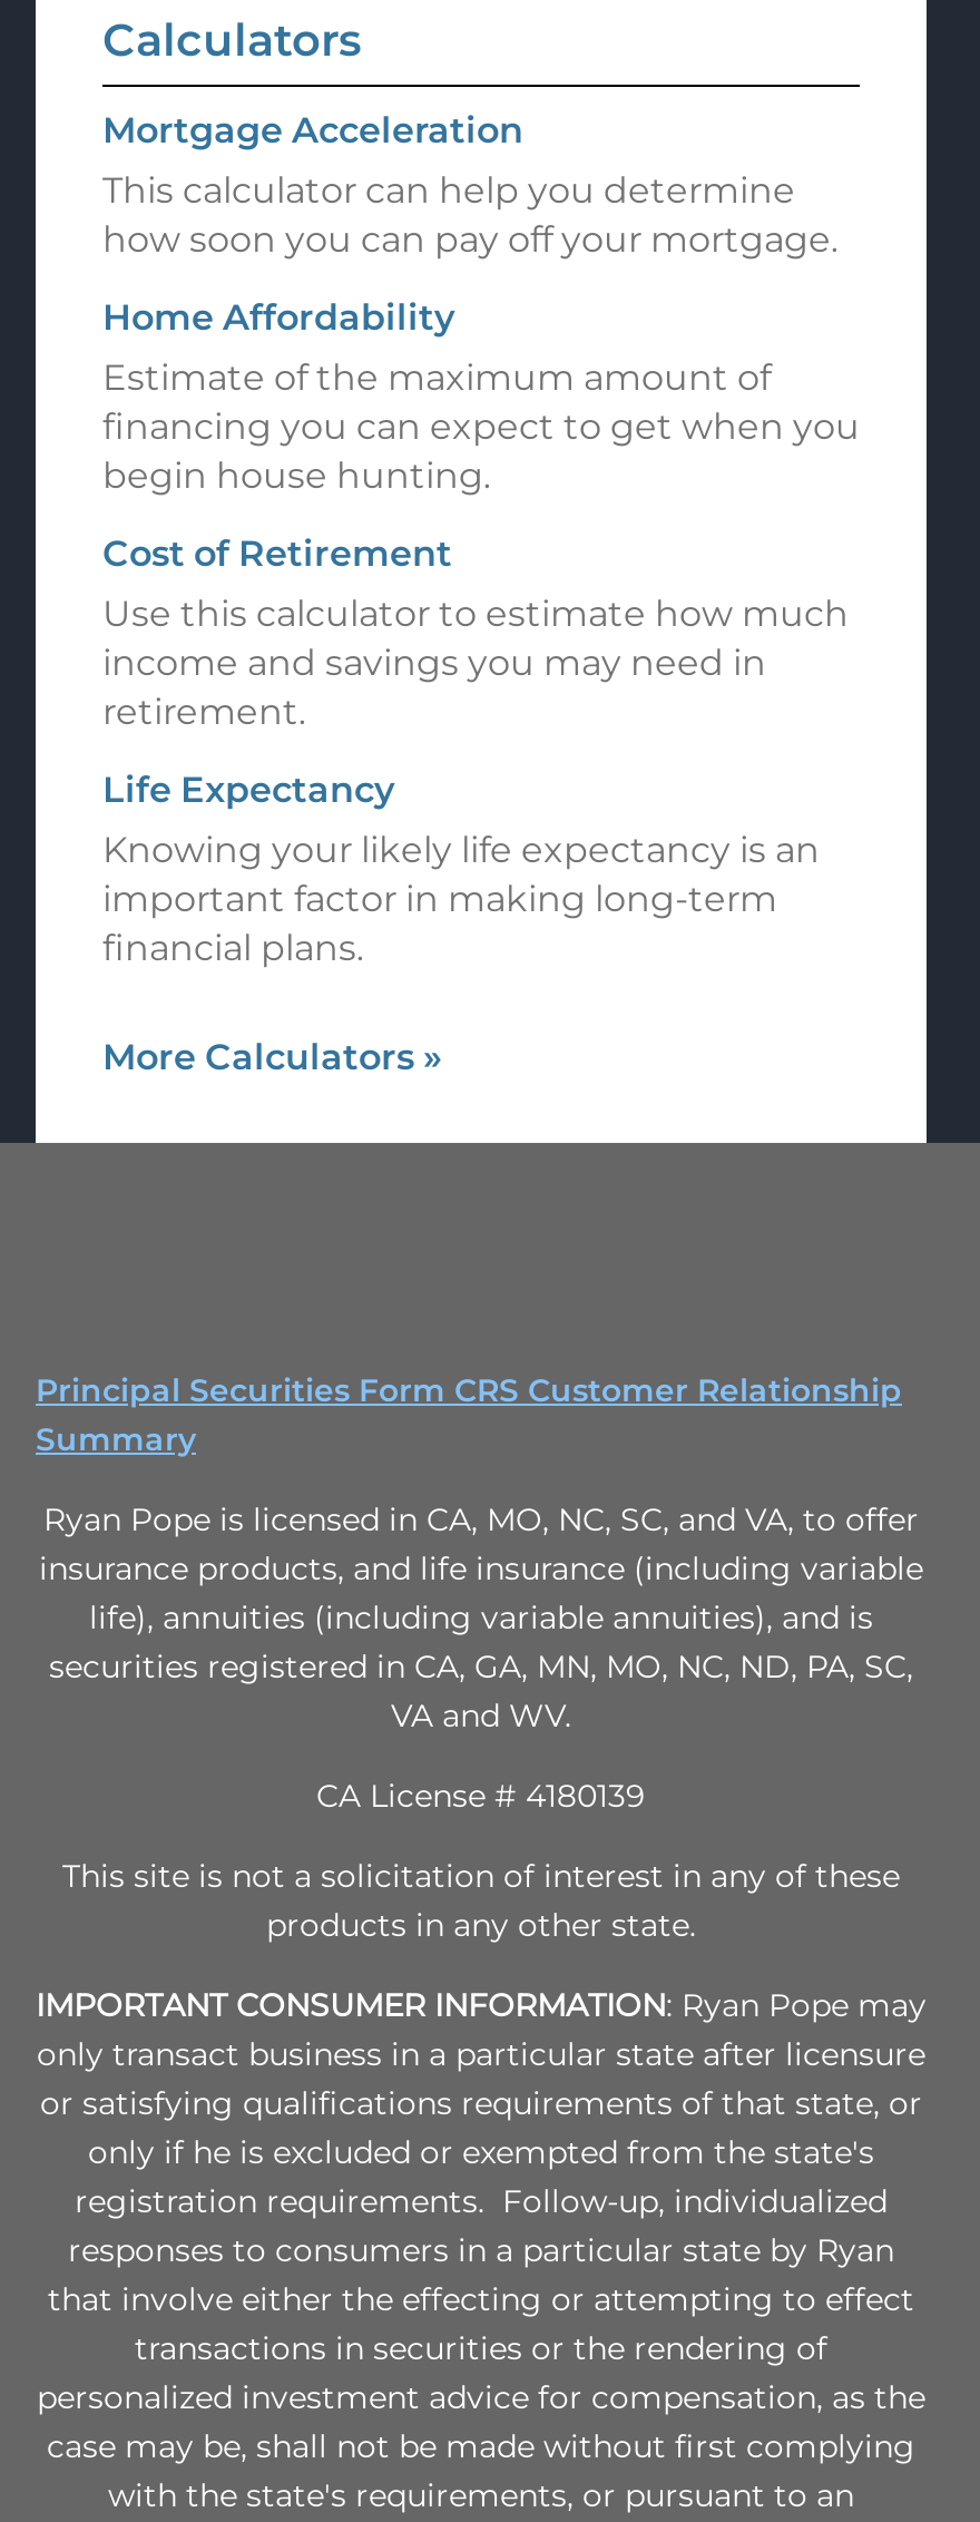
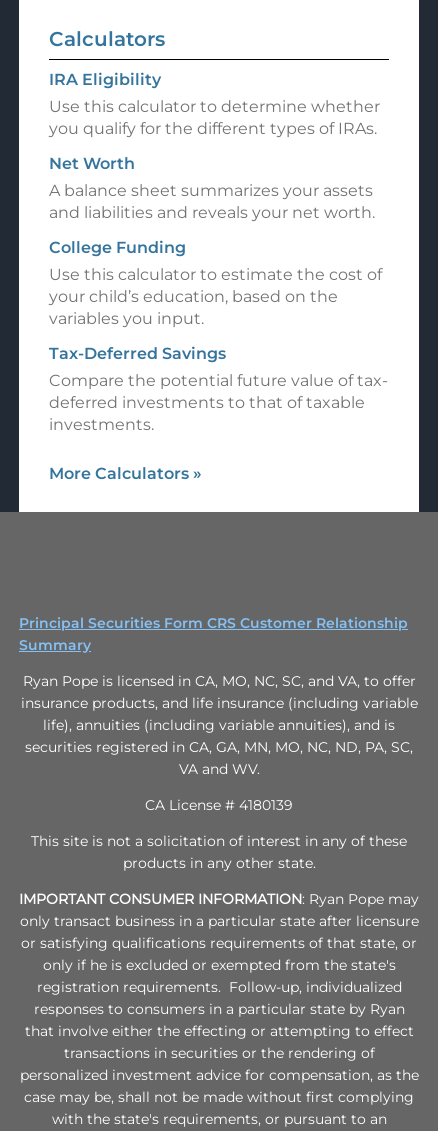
[102,109,837,261] Mortgage Acceleration | This calculator can help you determine | how soon you can pay off your mortgage. -> [49,70,380,138] IRA Eligibility | Use this calculator to determine whether | you qualify for the different types of IRAs.
[102,296,860,497] Home Affordability | Estimate of the maximum amount of | financing you can expect to get when you | begin house hunting. -> [49,154,375,222] Net Worth | A balance sheet summarizes your assets | and liabilities and reveals your net worth.
[102,532,849,733] Cost of Retirement | Use this calculator to estimate how much | income and savings you may need in | retirement. -> [49,238,382,328] College Funding | Use this calculator to estimate the cost of | your child’s education, based on the | variables you input.
[102,769,820,969] Life Expectancy | Knowing your likely life expectancy is an | important factor in making long-term | financial plans. -> [49,344,388,434] Tax-Deferred Savings | Compare the potential future value of tax- | deferred investments to that of taxable | investments.

